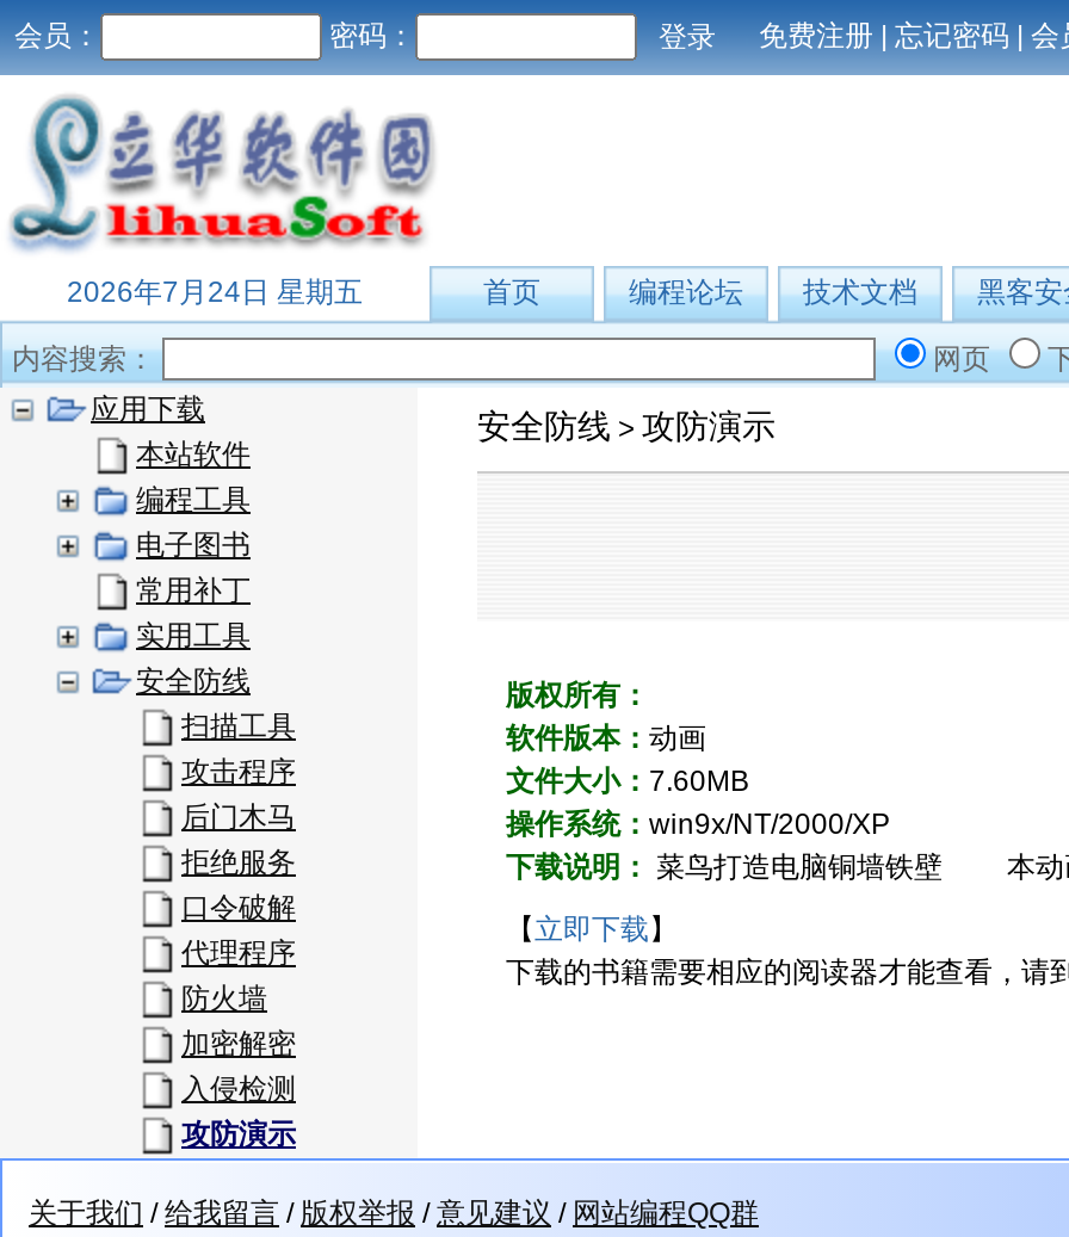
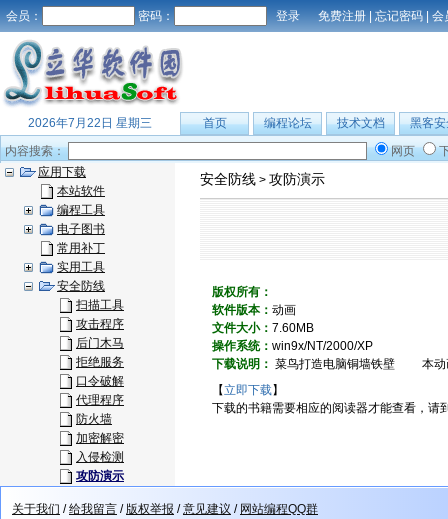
[67,276,363,309] 2026年7月24日 星期五 -> [28,116,152,130] 2026年7月22日 星期三

